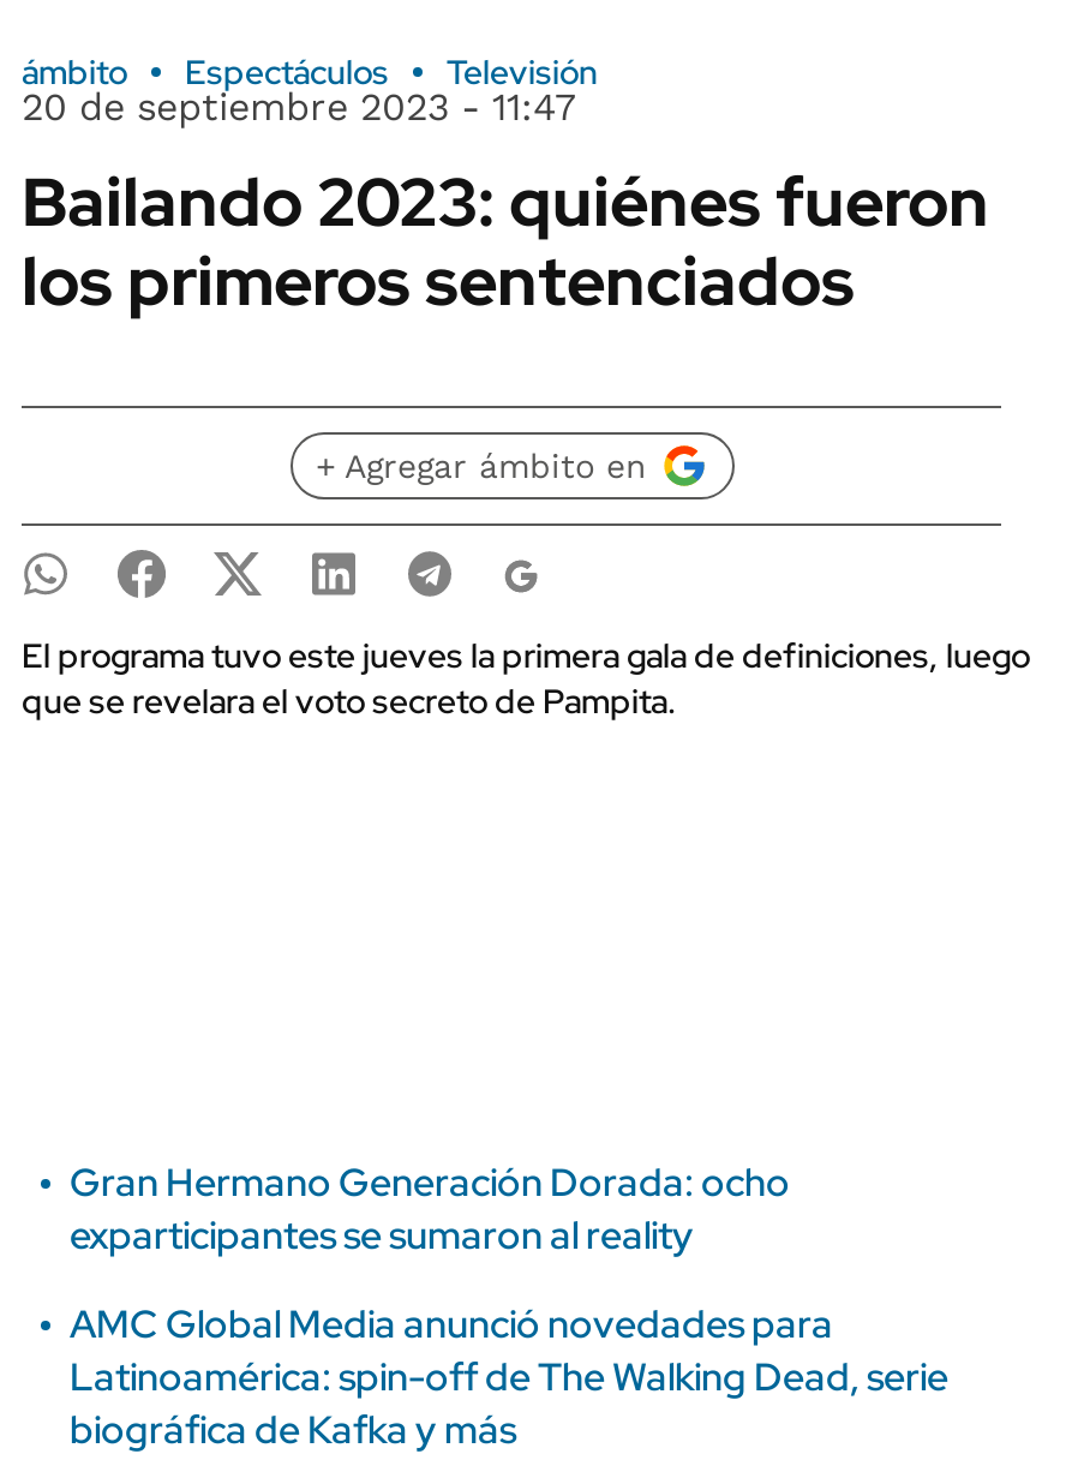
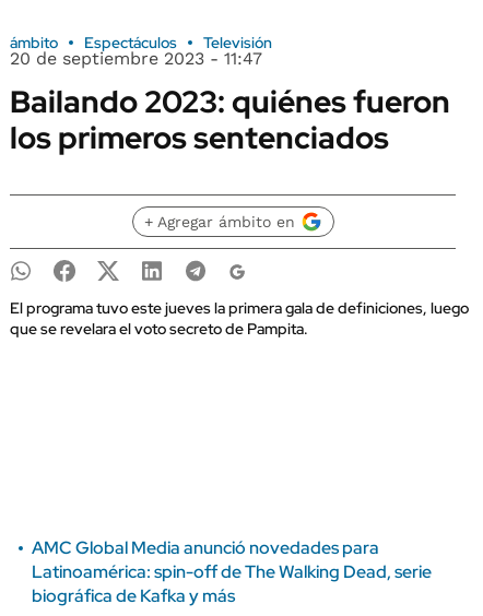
[70,1157,790,1261] Gran Hermano Generación Dorada: ocho | exparticipantes se sumaron al reality -> none

